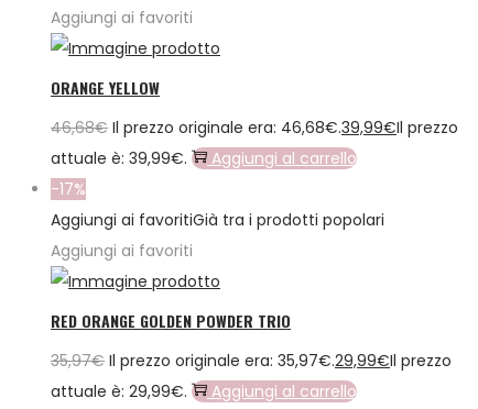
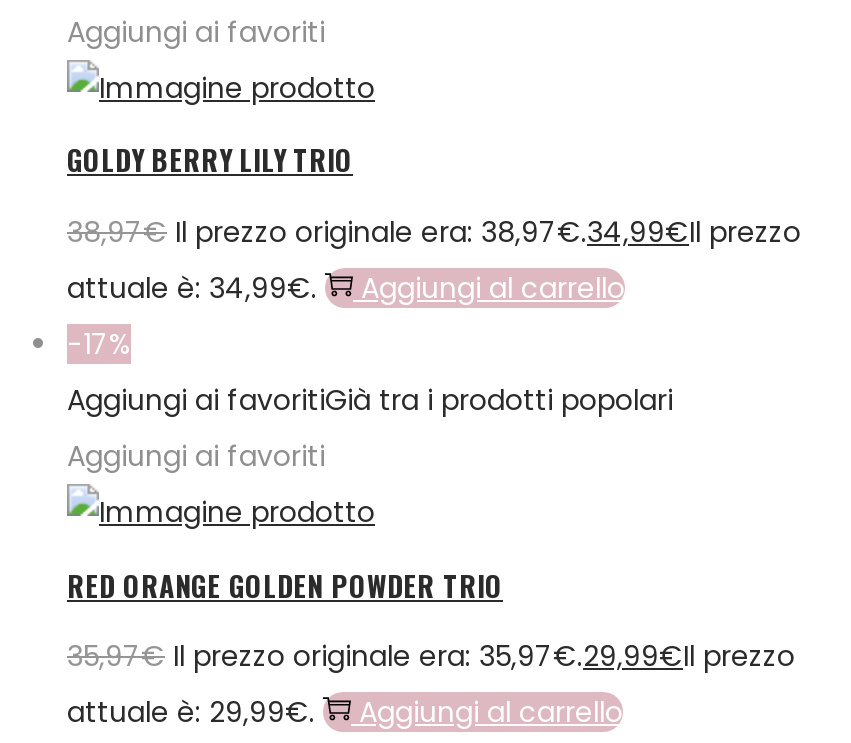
[51,76,160,99] ORANGE YELLOW -> [67,138,353,180] GOLDY BERRY LILY TRIO
[51,116,458,169] 46,68€ Il prezzo originale era: 46,68€.39,99€Il prezzo | attuale è: 39,99€. -> [67,212,801,308] 38,97€ Il prezzo originale era: 38,97€.34,99€Il prezzo | attuale è: 34,99€.

